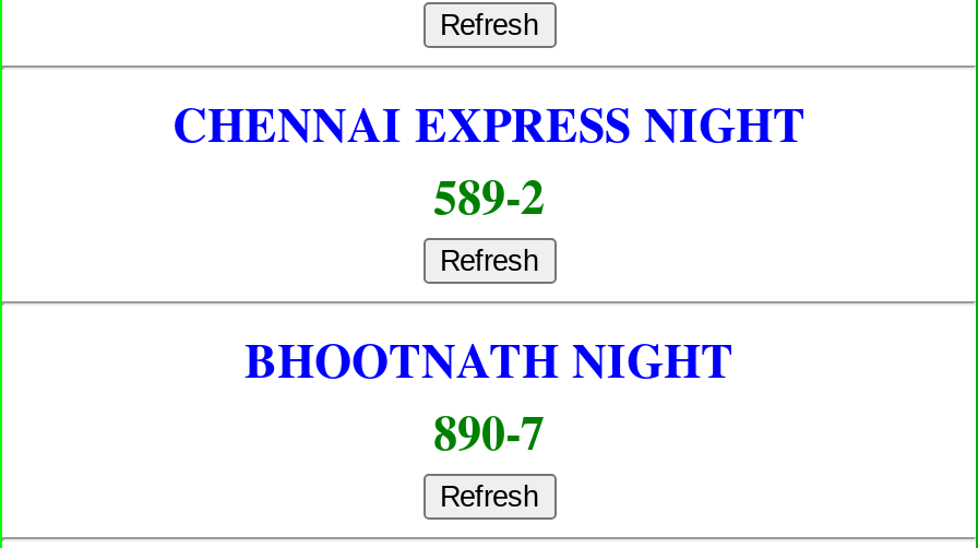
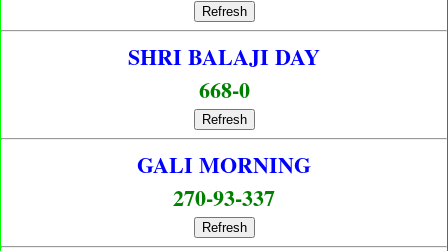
[172,87,806,231] CHENNAI EXPRESS NIGHT | 589-2 -> [128,40,320,106] SHRI BALAJI DAY | 668-0
[244,323,733,467] BHOOTNATH NIGHT | 890-7 -> [137,148,311,214] GALI MORNING | 270-93-337

